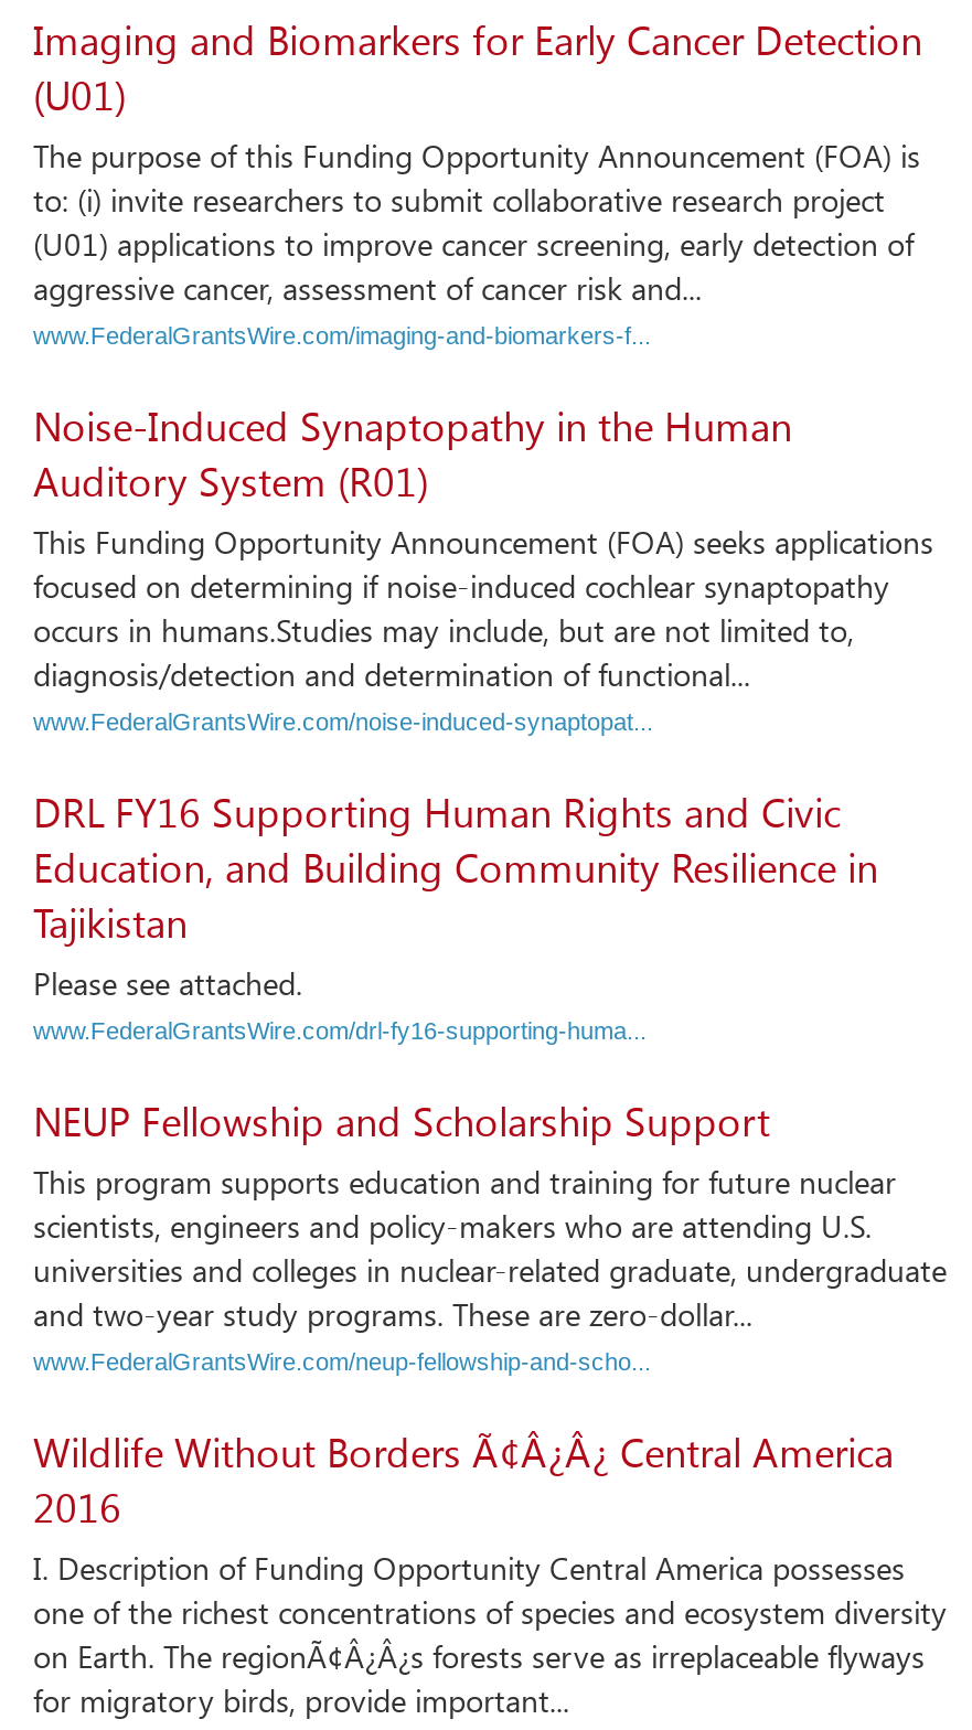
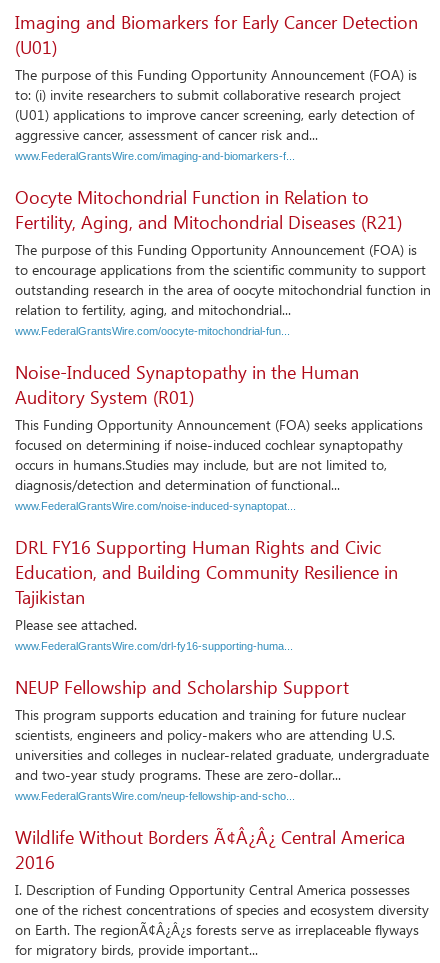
none -> [15,185,431,337] Oocyte Mitochondrial Function in Relation to | Fertility, Aging, and Mitochondrial Diseases (R21) | The purpose of this Funding Opportunity Announcement (FOA) is | to encourage applications from the scientific community to support | outstanding research in the area of oocyte mitochondrial function in | relation to fertility, aging, and mitochondrial... | www.FederalGrantsWire.com/oocyte-mitochondrial-fun...

